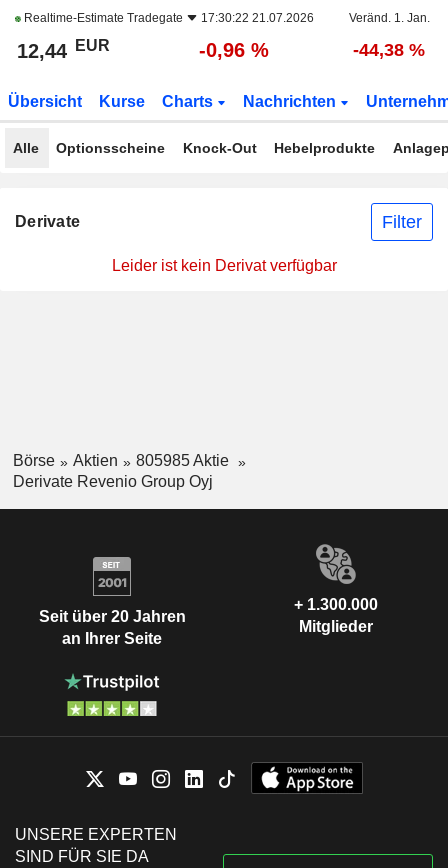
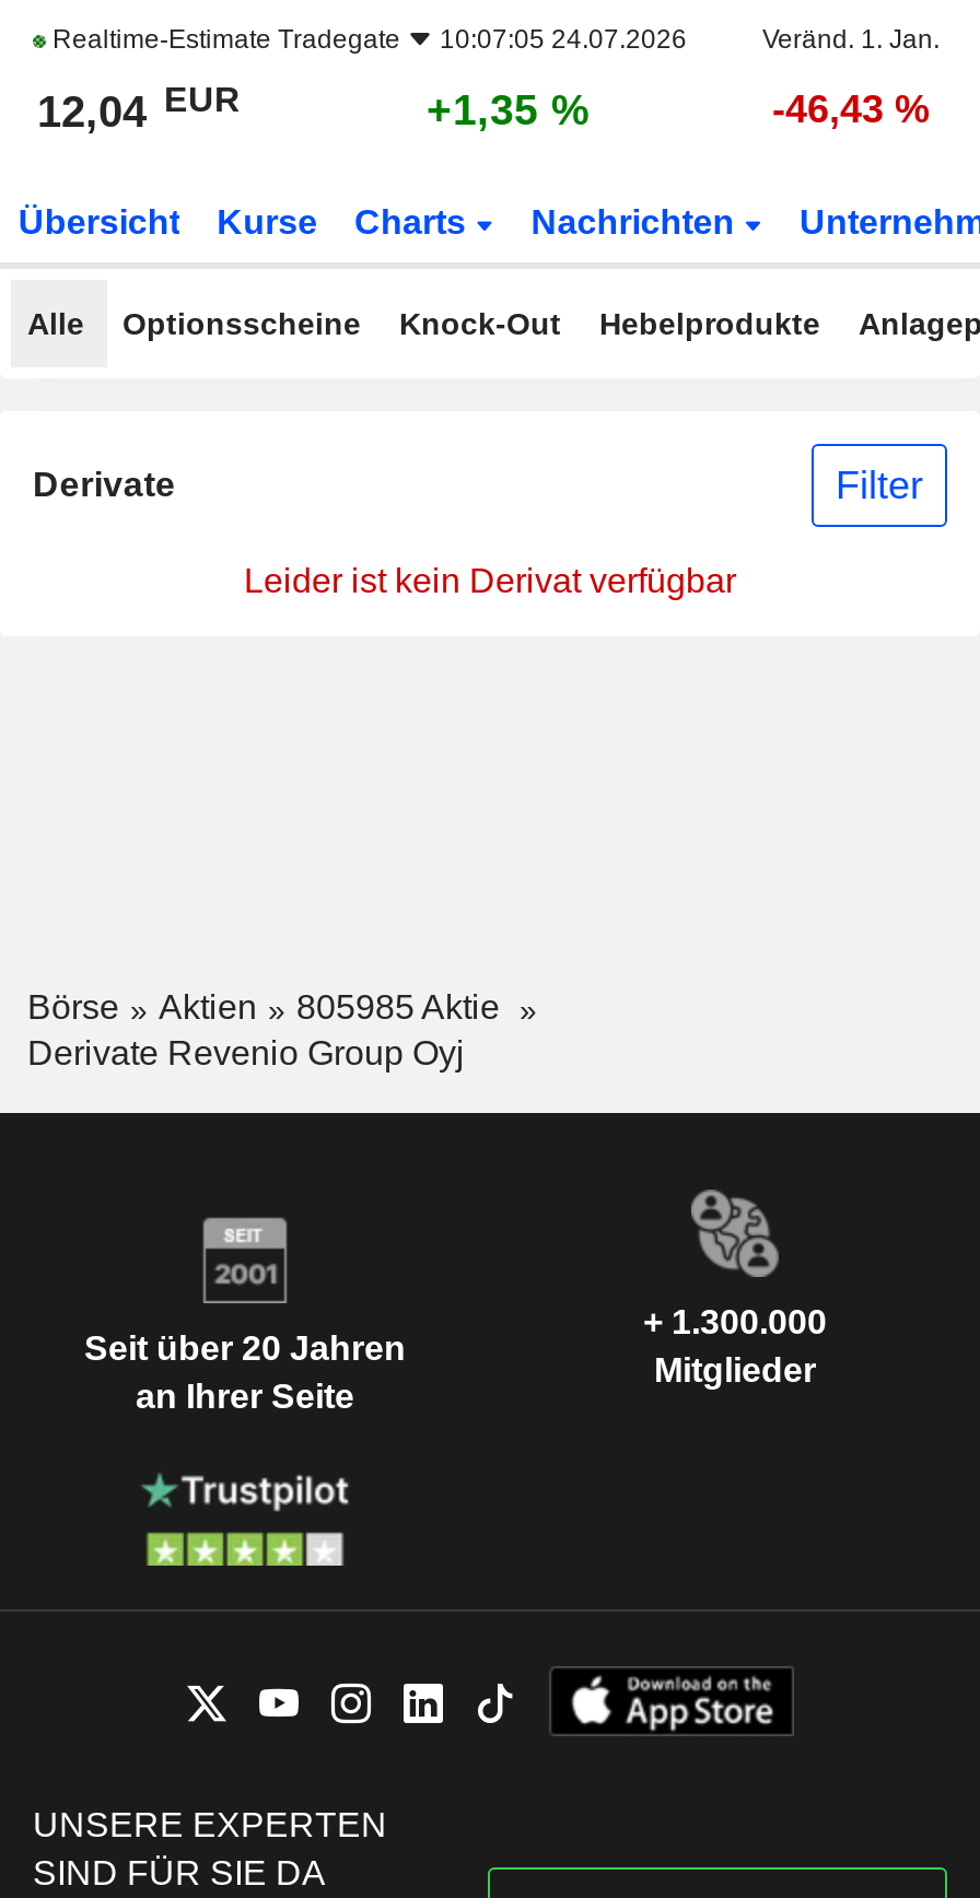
[21,11,314,25] Realtime-Estimate Tradegate 17:30:22 21.07.2026 -> [46,24,687,55] Realtime-Estimate Tradegate 10:07:05 24.07.2026
[17,36,110,62] 12,44 EUR -> [37,80,241,136] 12,04 EUR
[199,39,269,61] -0,96 % -> [427,85,591,133] +1,35 %
[353,40,425,60] -44,38 % -> [772,87,930,131] -46,43 %

